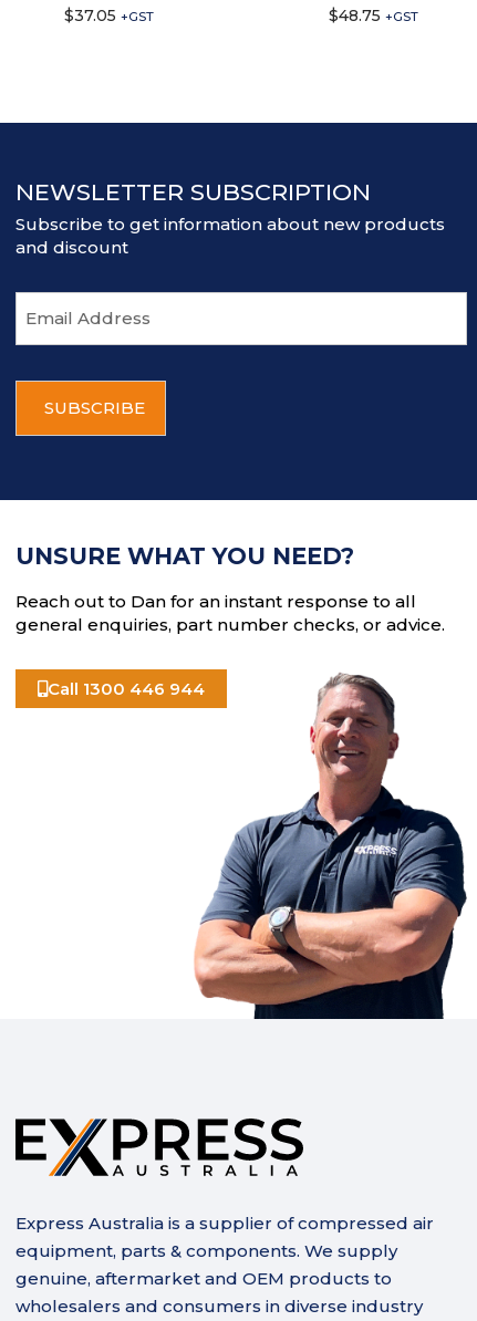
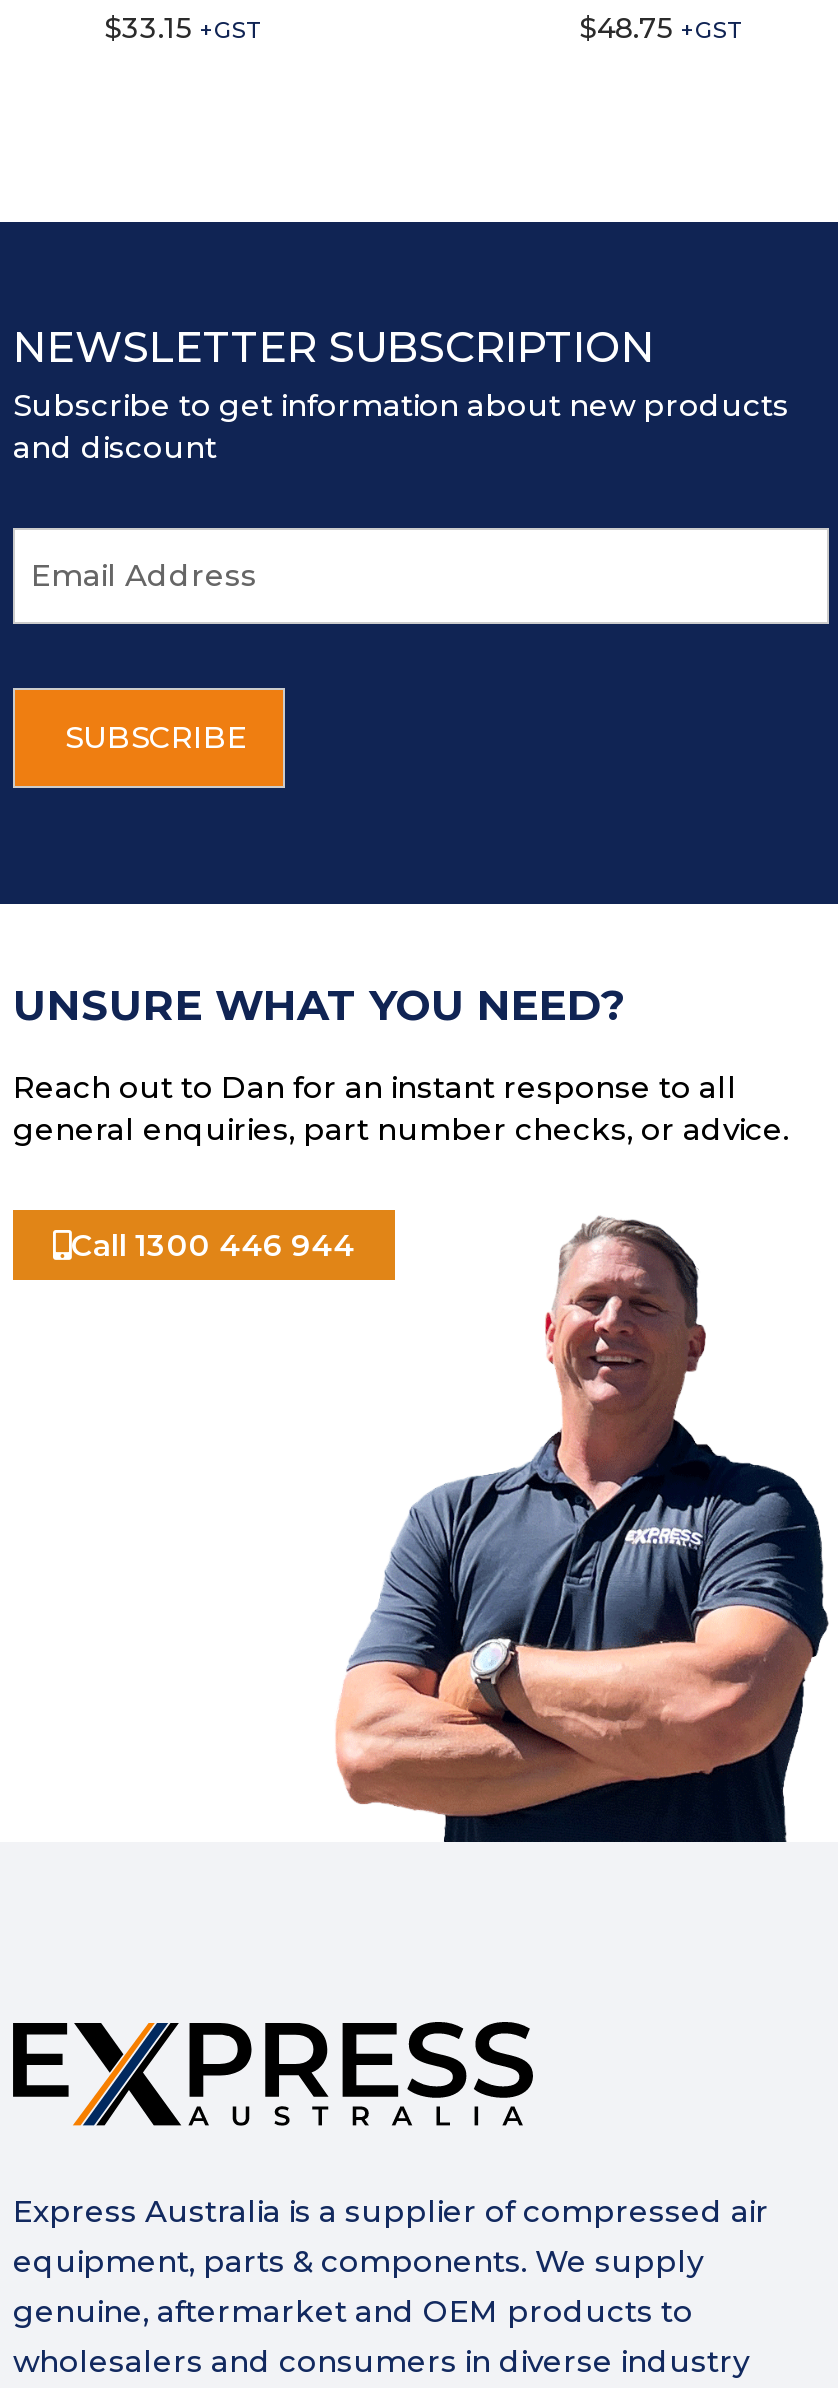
[64,6,154,26] $37.05 +GST -> [104,10,260,46] $33.15 +GST

